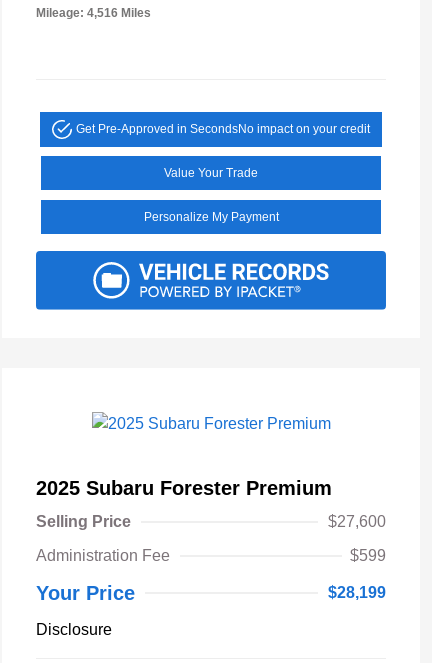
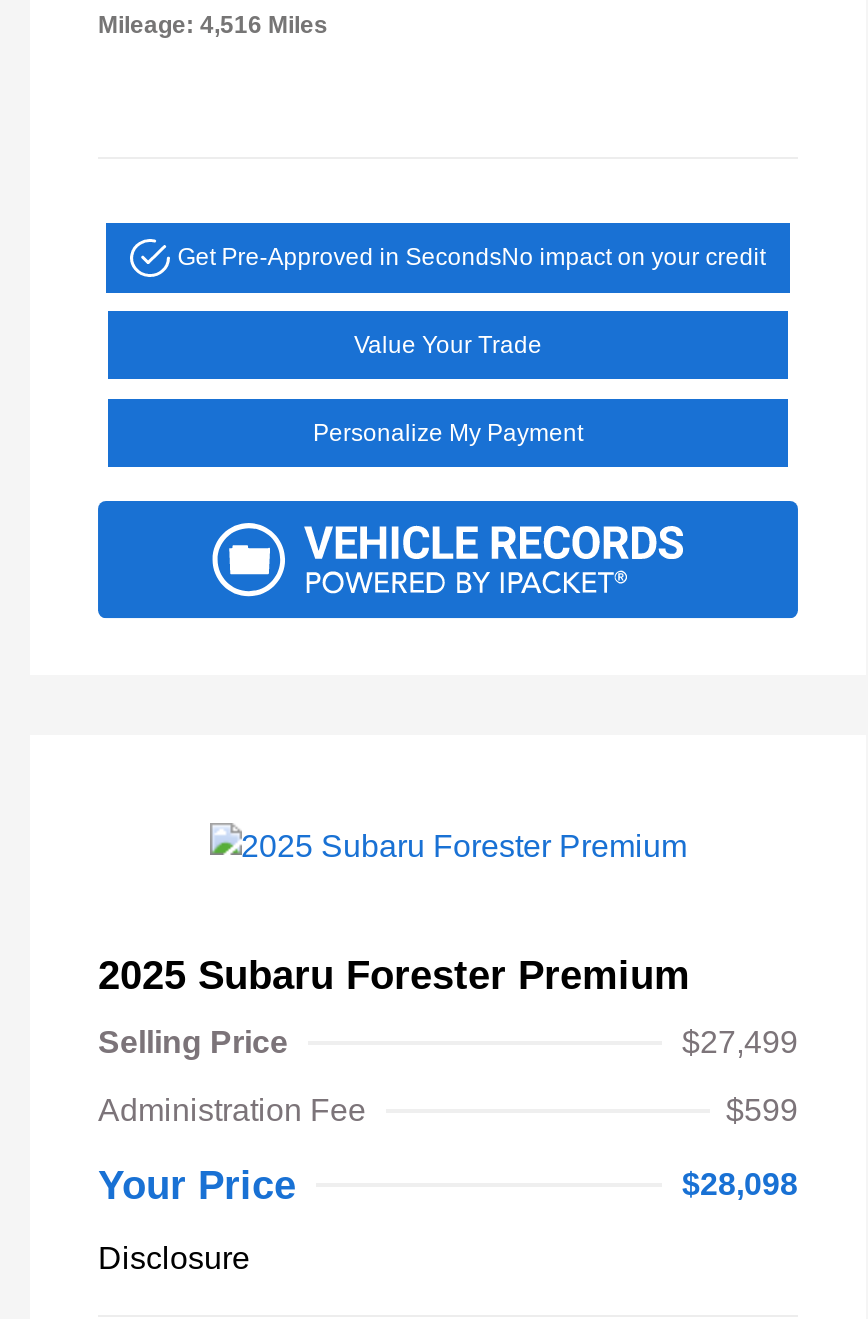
[328,513,386,530] $27,600 -> [682,1026,798,1060] $27,499
[328,584,386,601] $28,199 -> [682,1168,798,1202] $28,098

